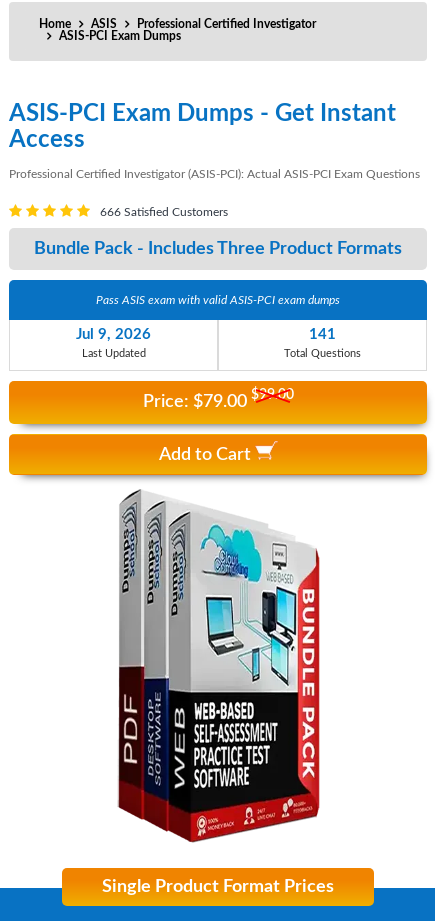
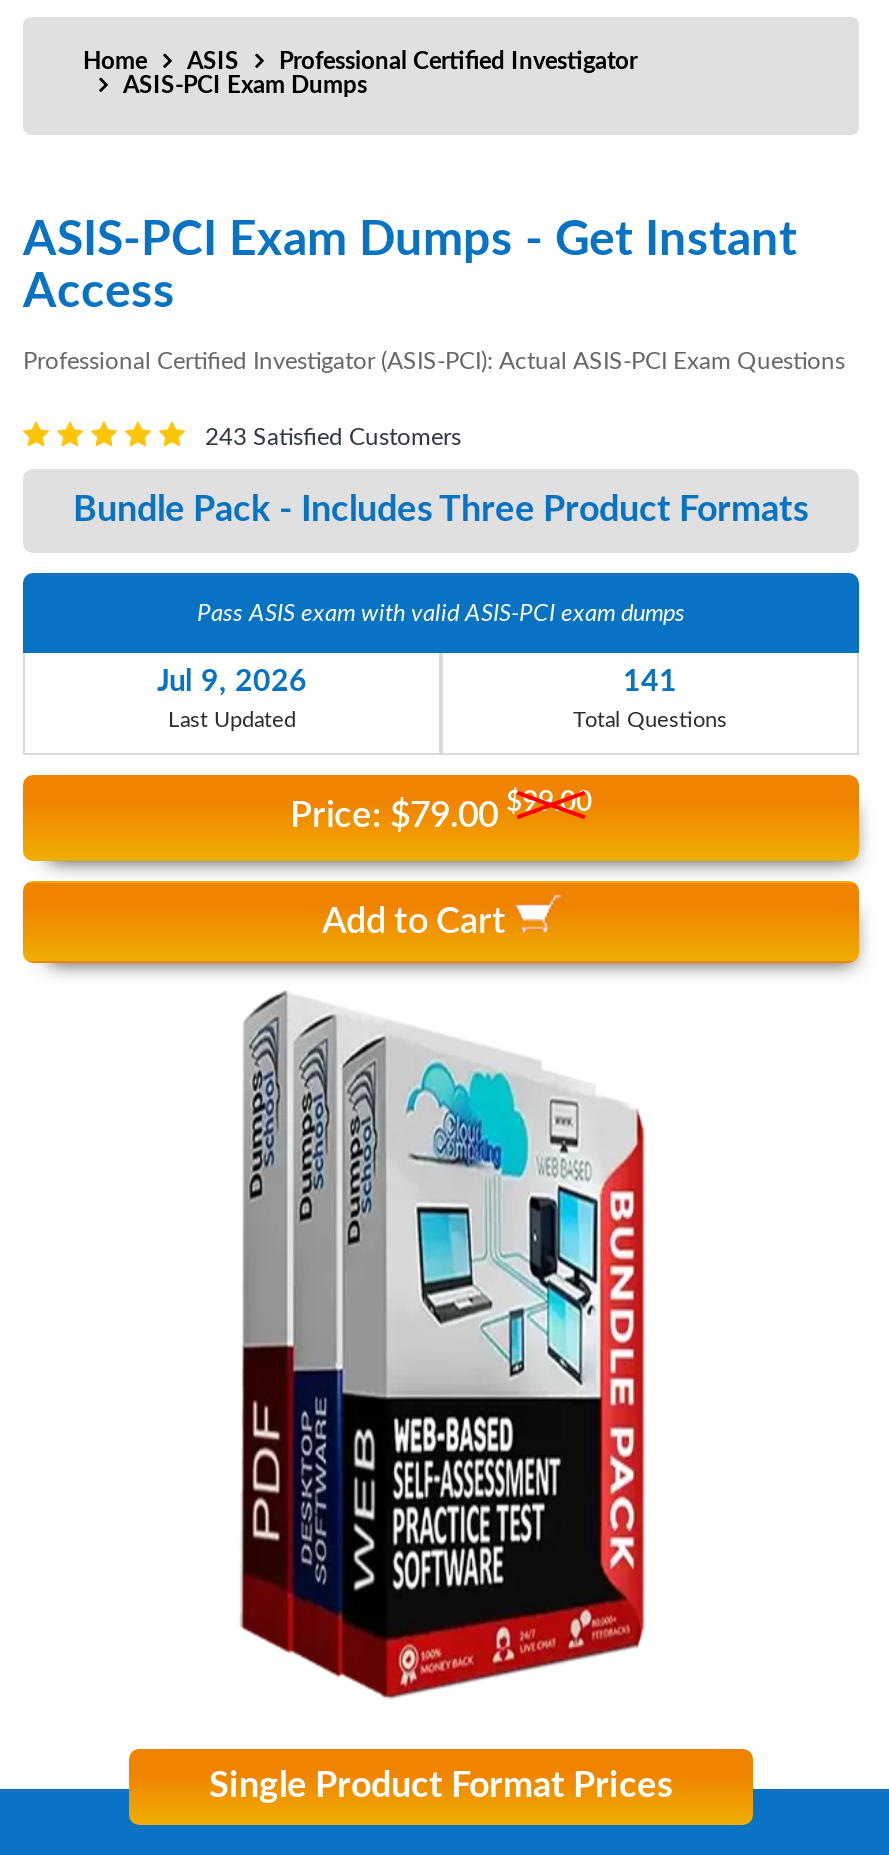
[100,206,228,218] 666 Satisfied Customers -> [205,425,461,449] 243 Satisfied Customers

